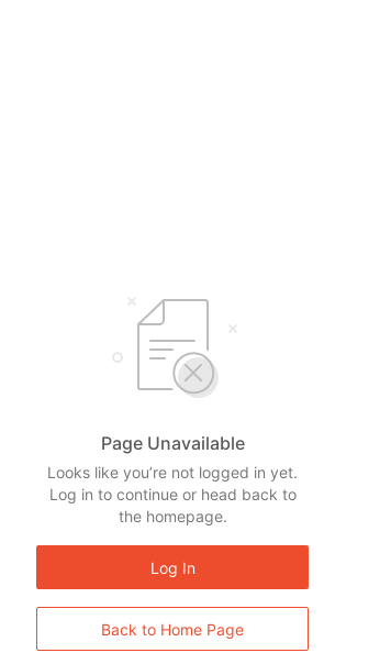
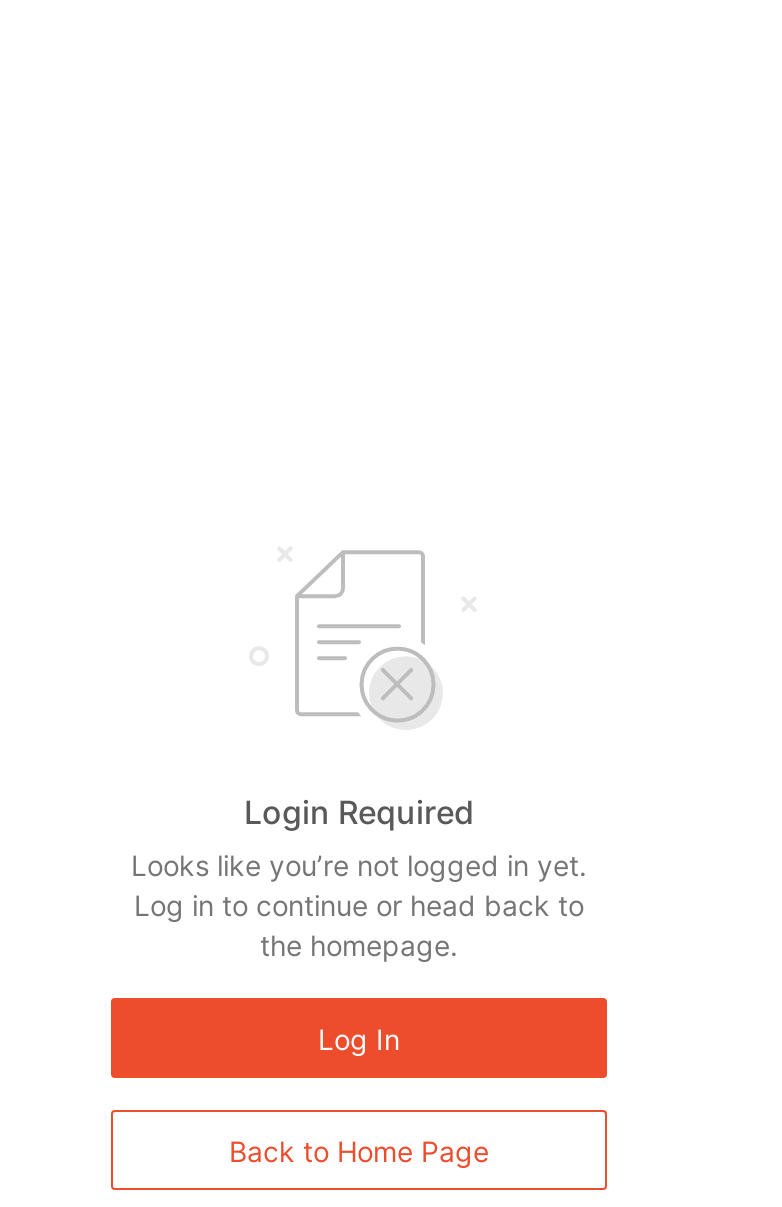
[100,432,244,454] Page Unavailable -> [244,792,474,832] Login Required

